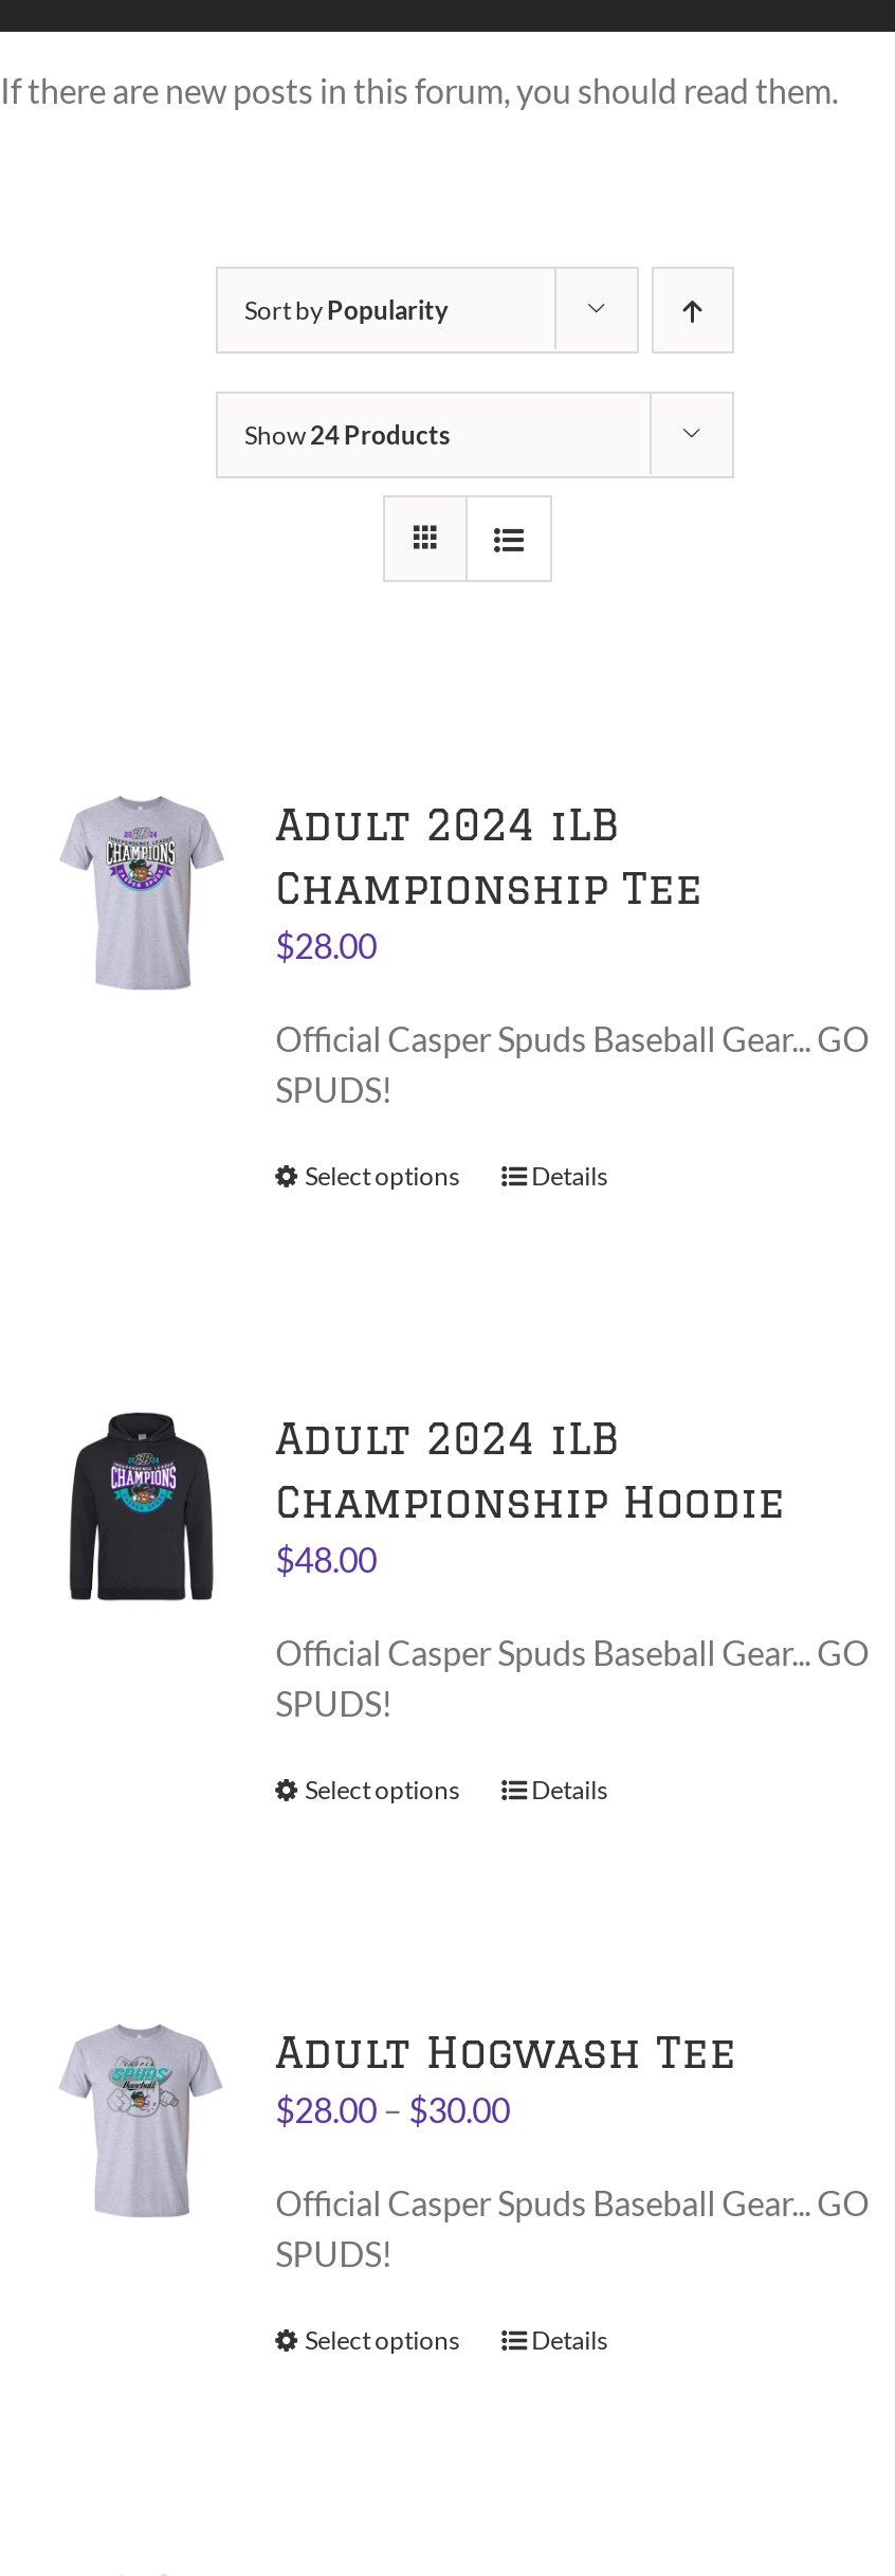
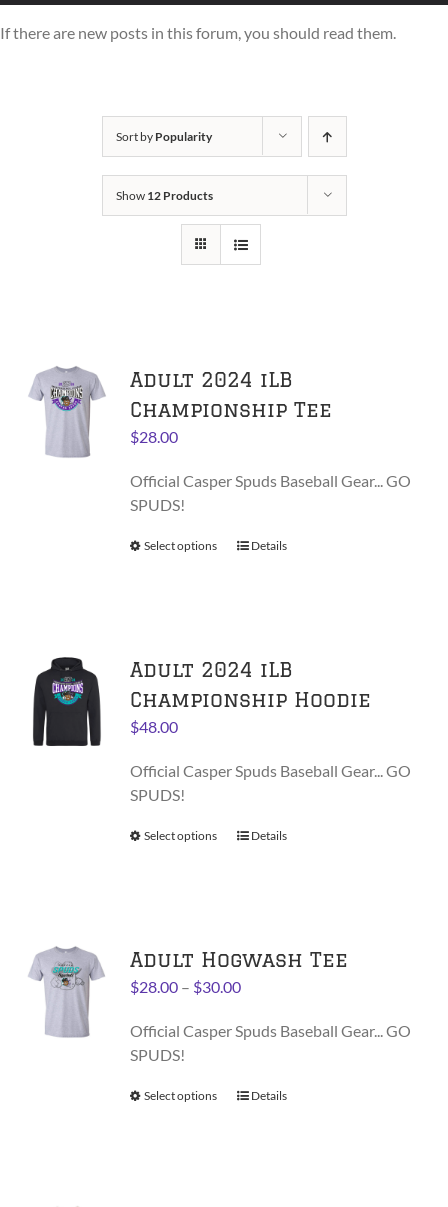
[244,420,450,452] Show24 Products -> [115,188,212,203] Show12 Products

